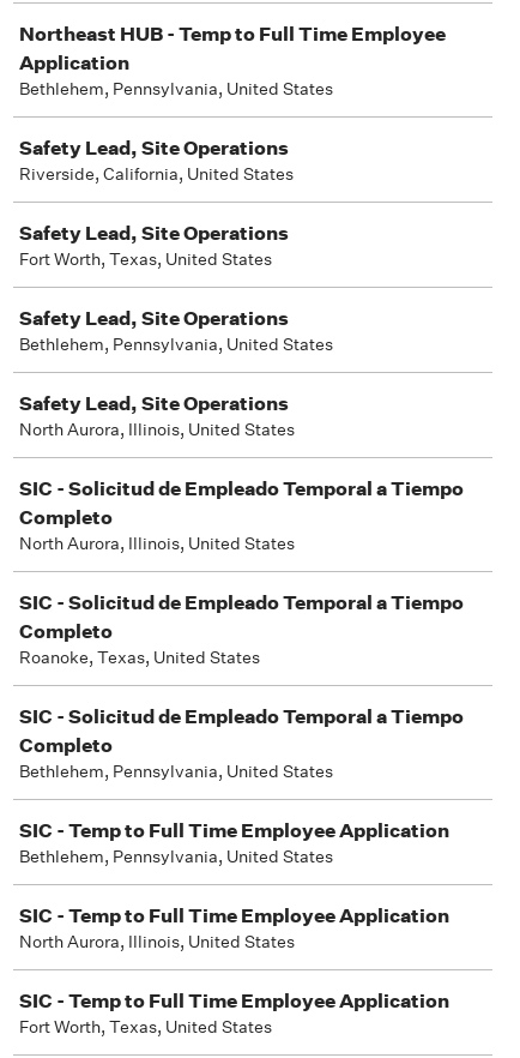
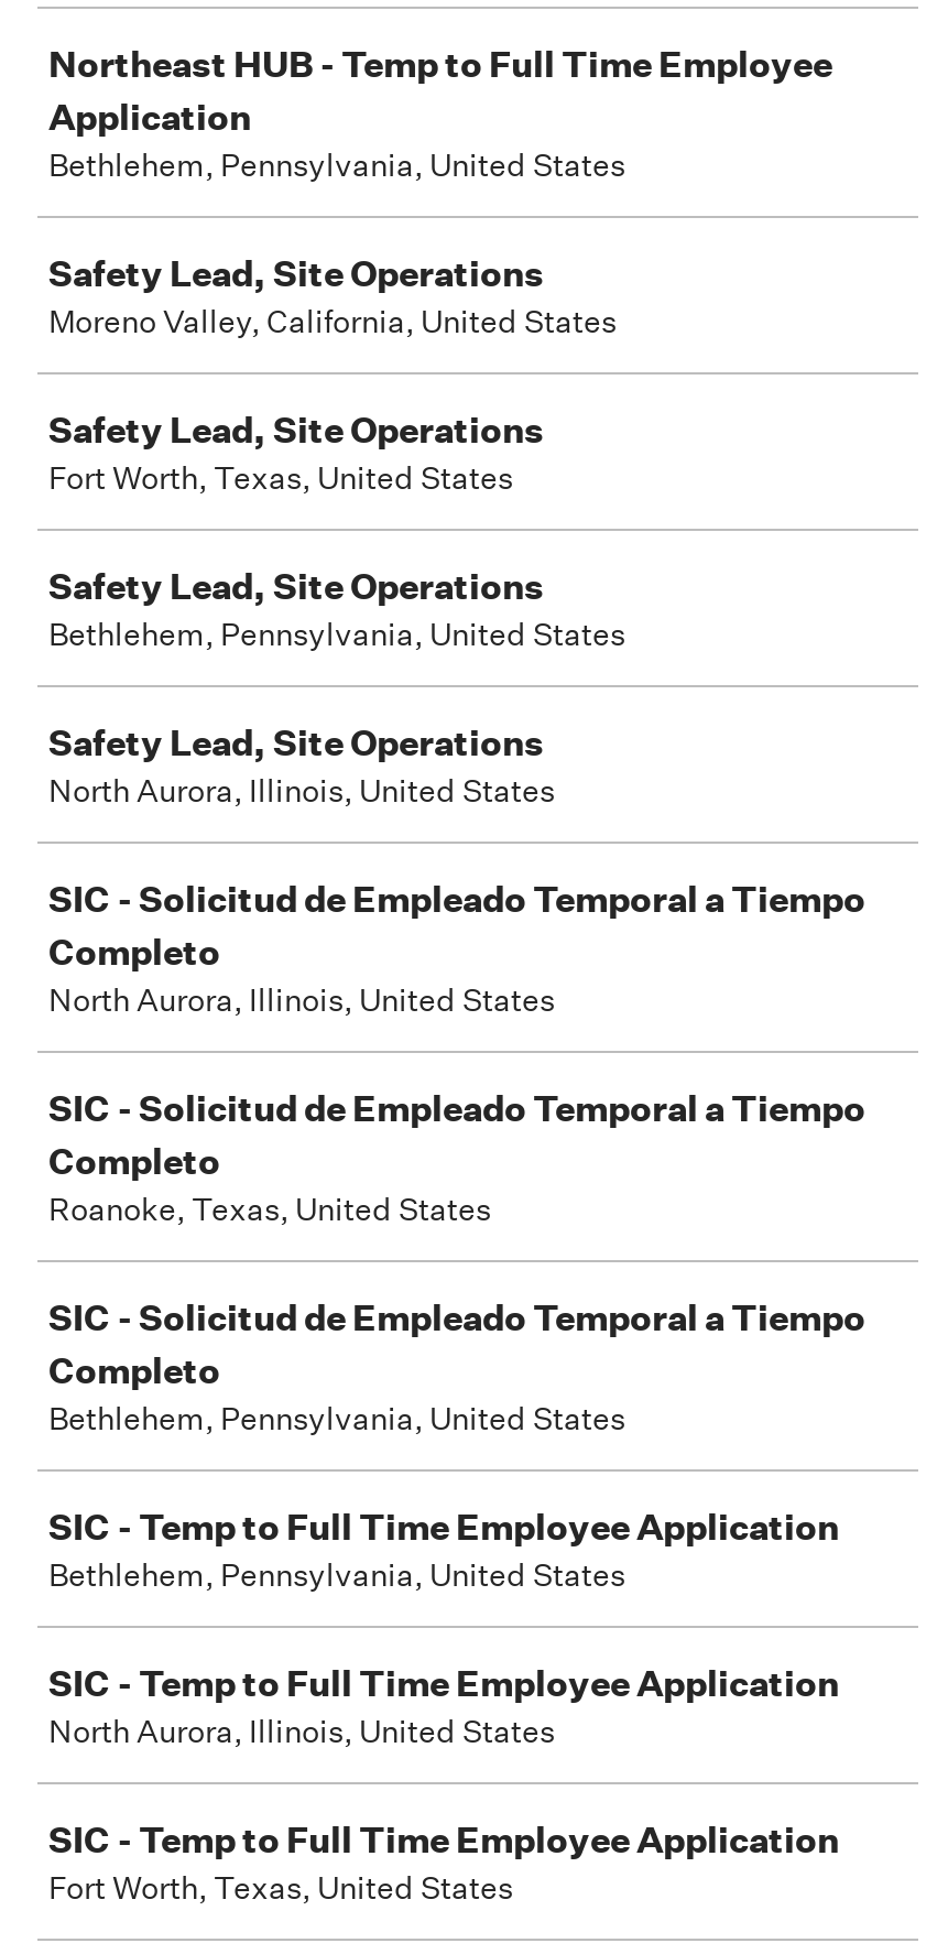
[19,163,294,185] Riverside, California, United States -> [48,302,617,341] Moreno Valley, California, United States

